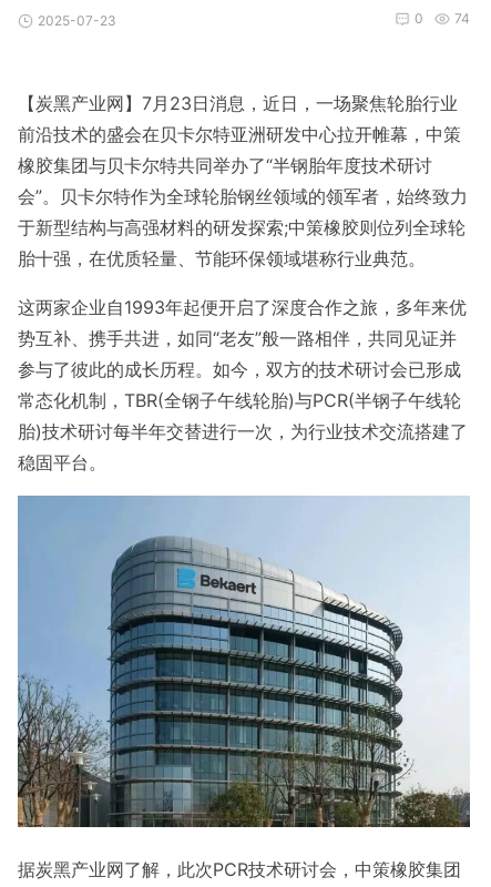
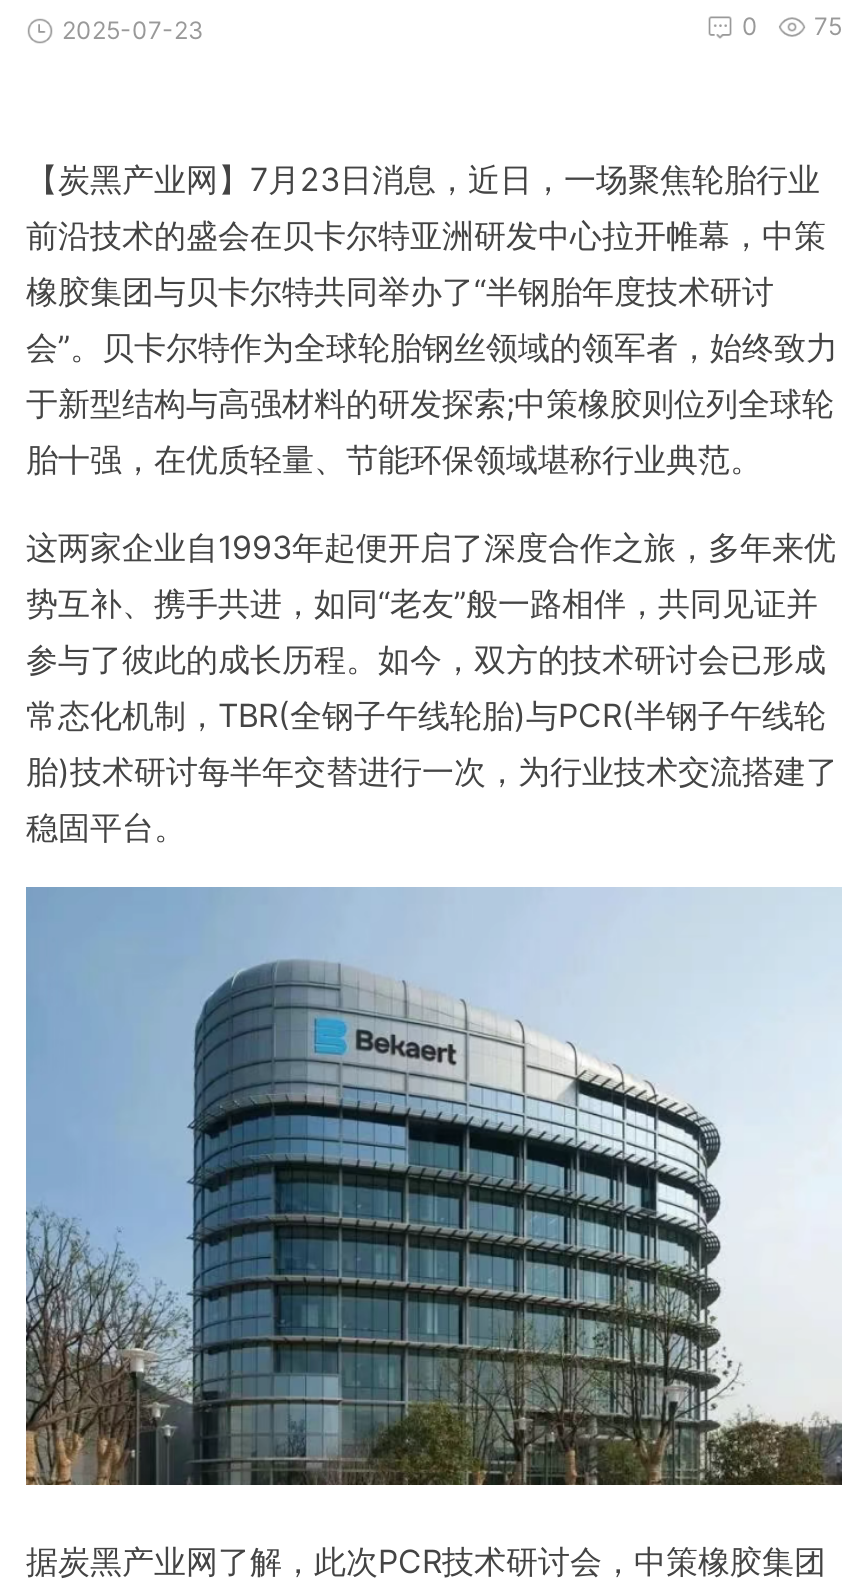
[415,10,470,27] 0 74 -> [742,11,842,41] 0 75

